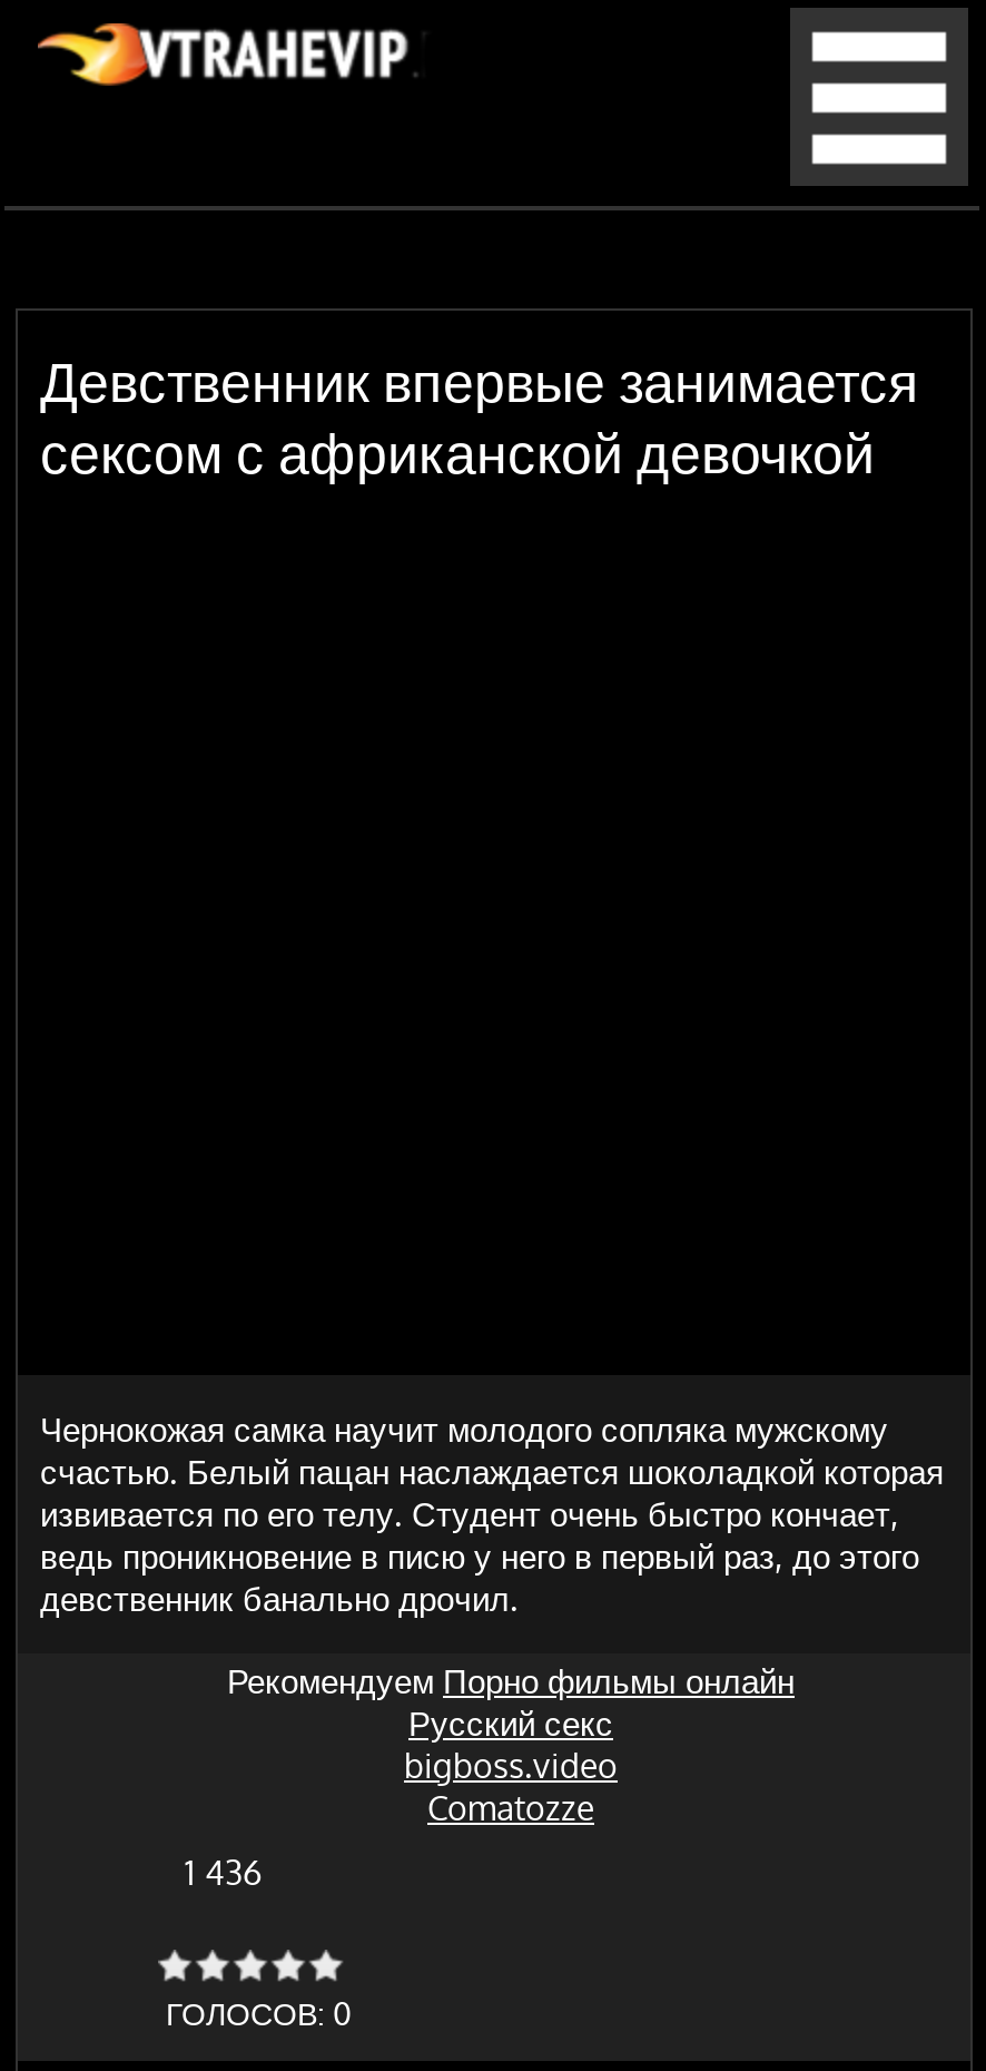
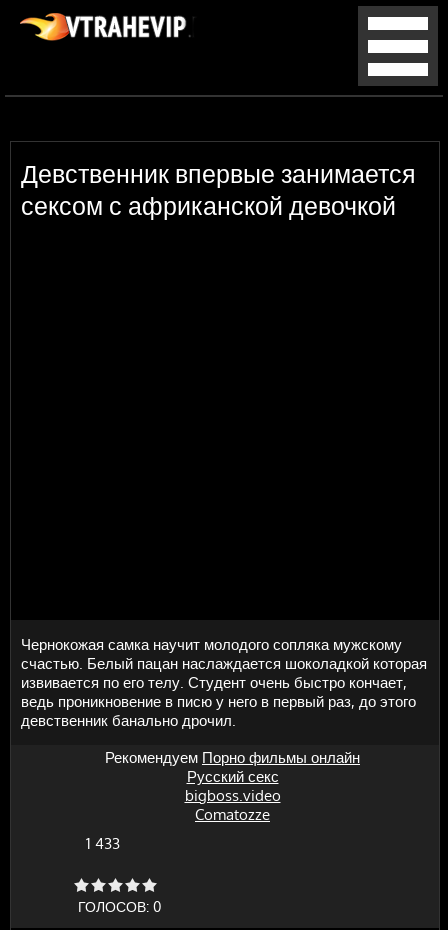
[185,1852,263,1894] 1 436 -> [86,834,120,853] 1 433

